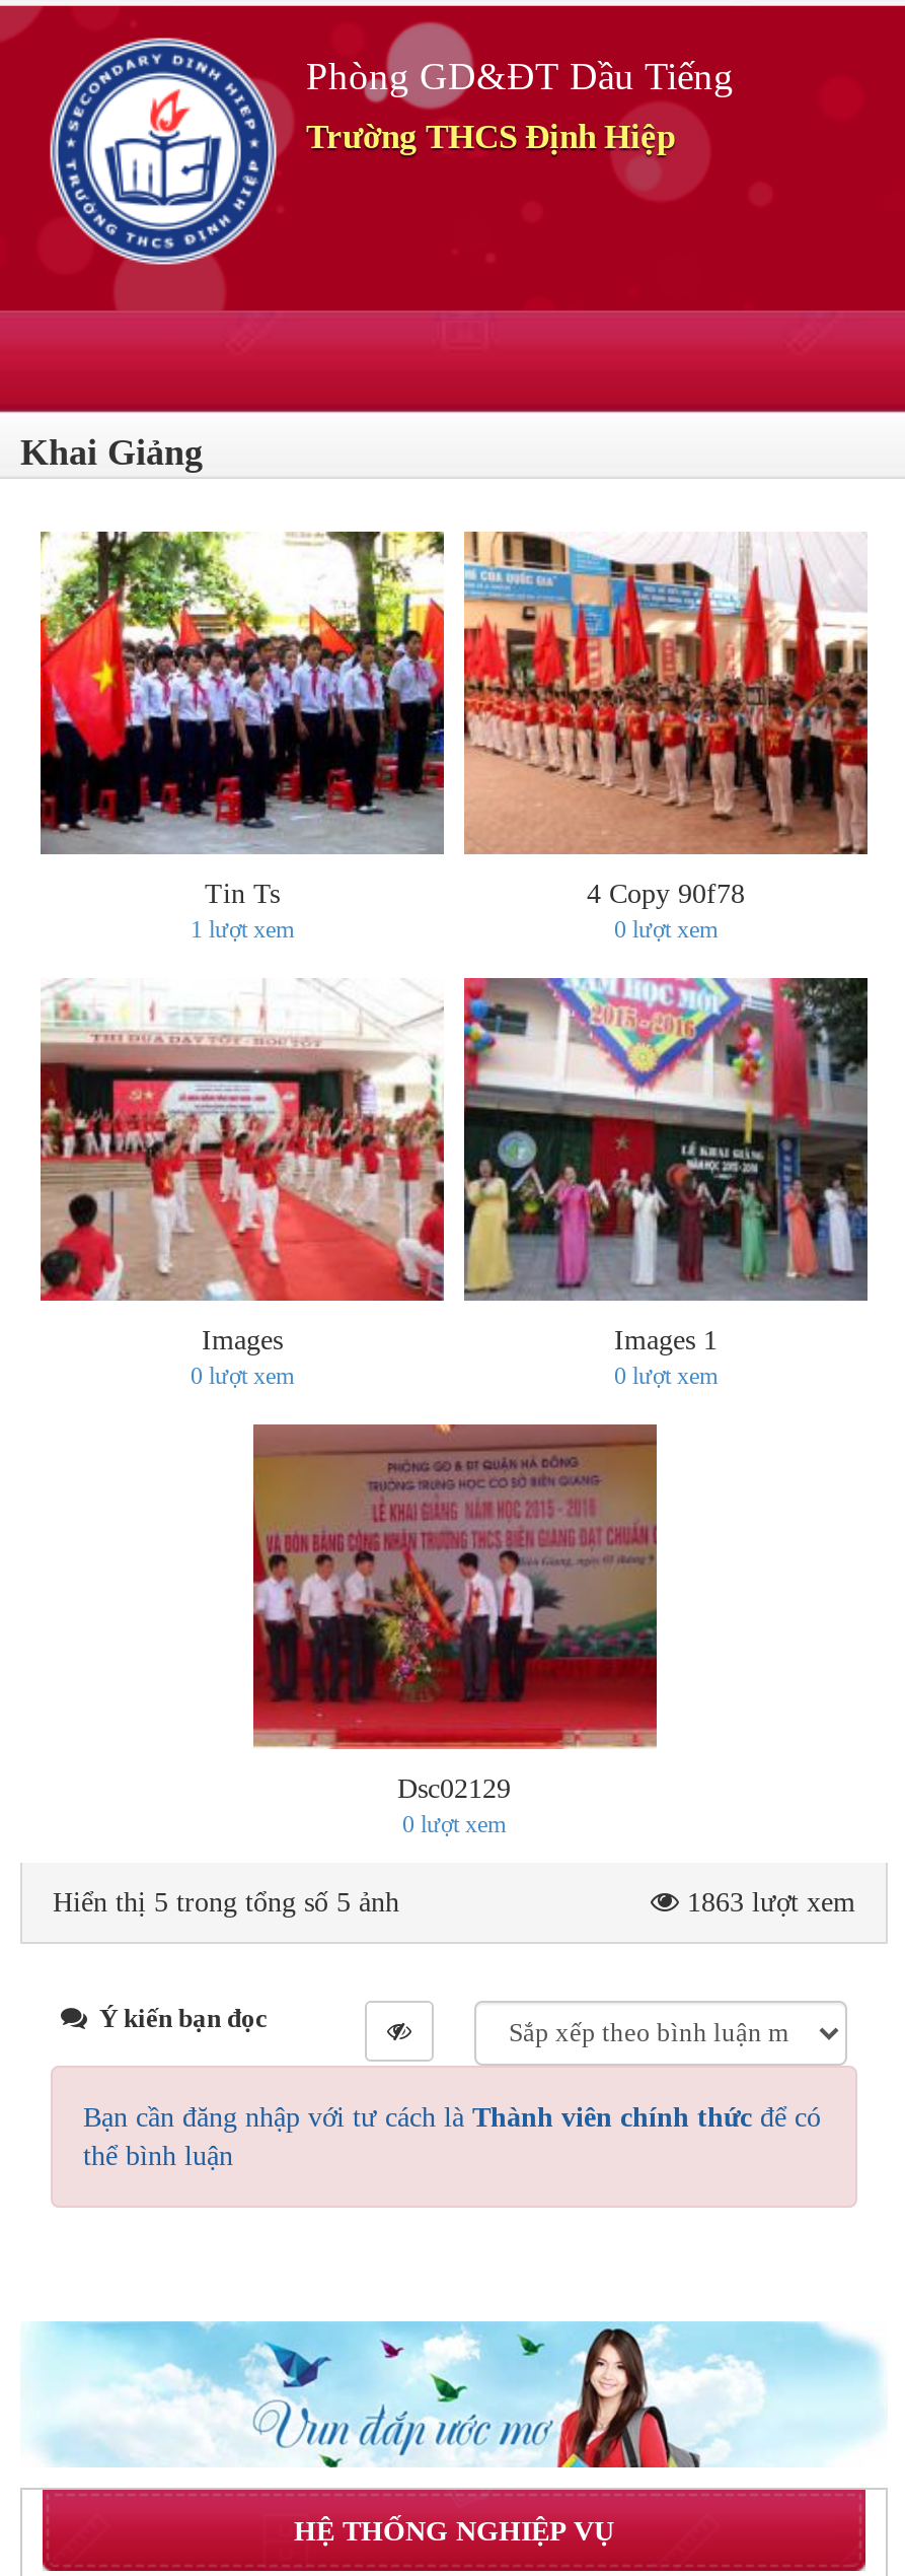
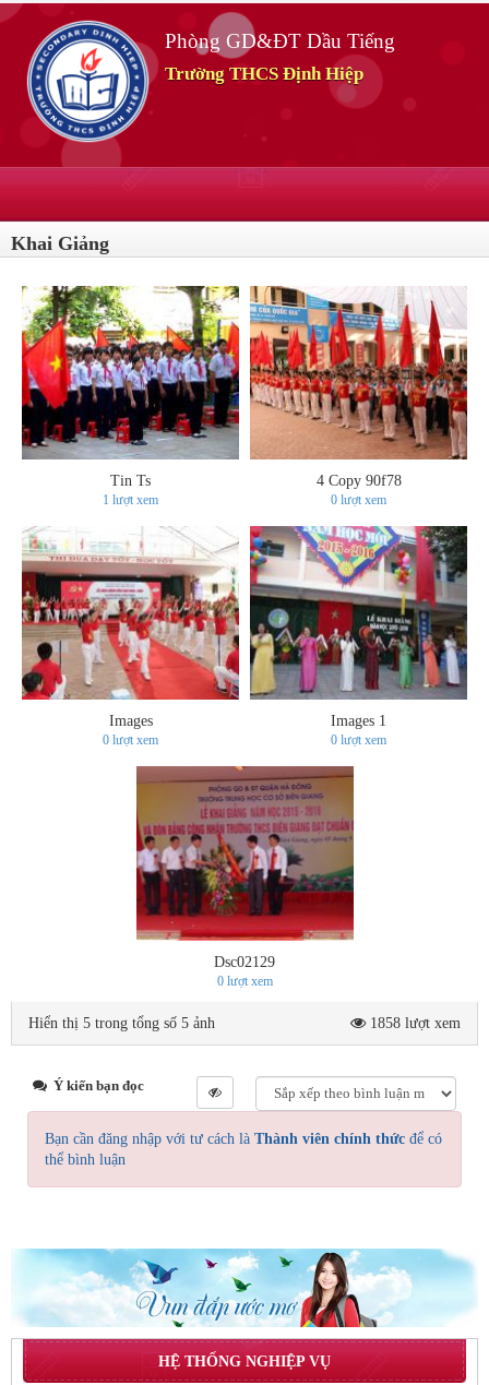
[679,1886,855,1917] 1863 lượt xem -> [366,1015,461,1031] 1858 lượt xem

